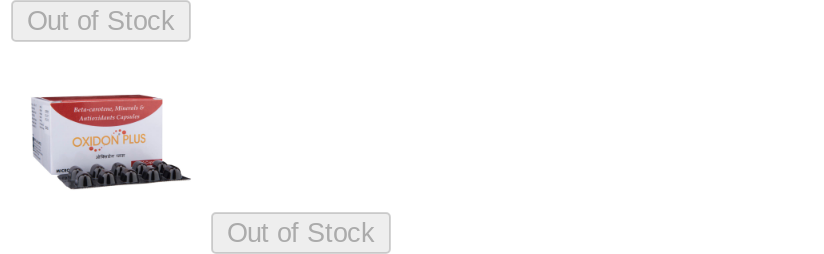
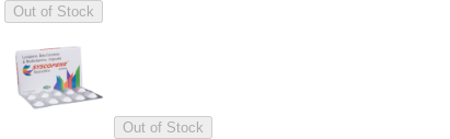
[33,88,183,198] [image] -> [15,46,99,109] [image]

